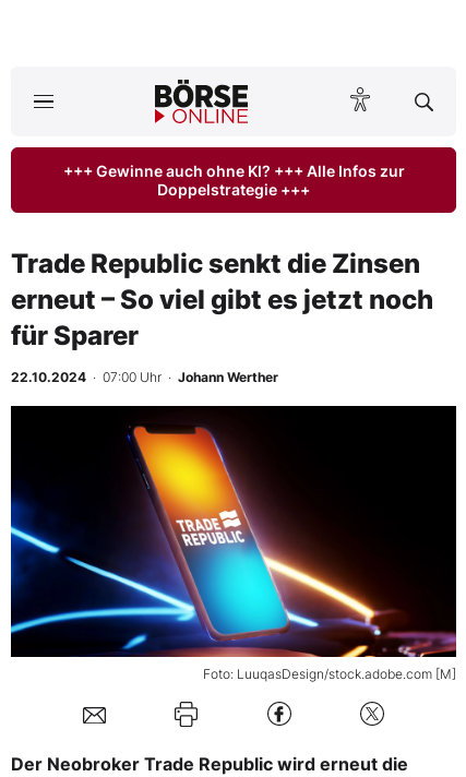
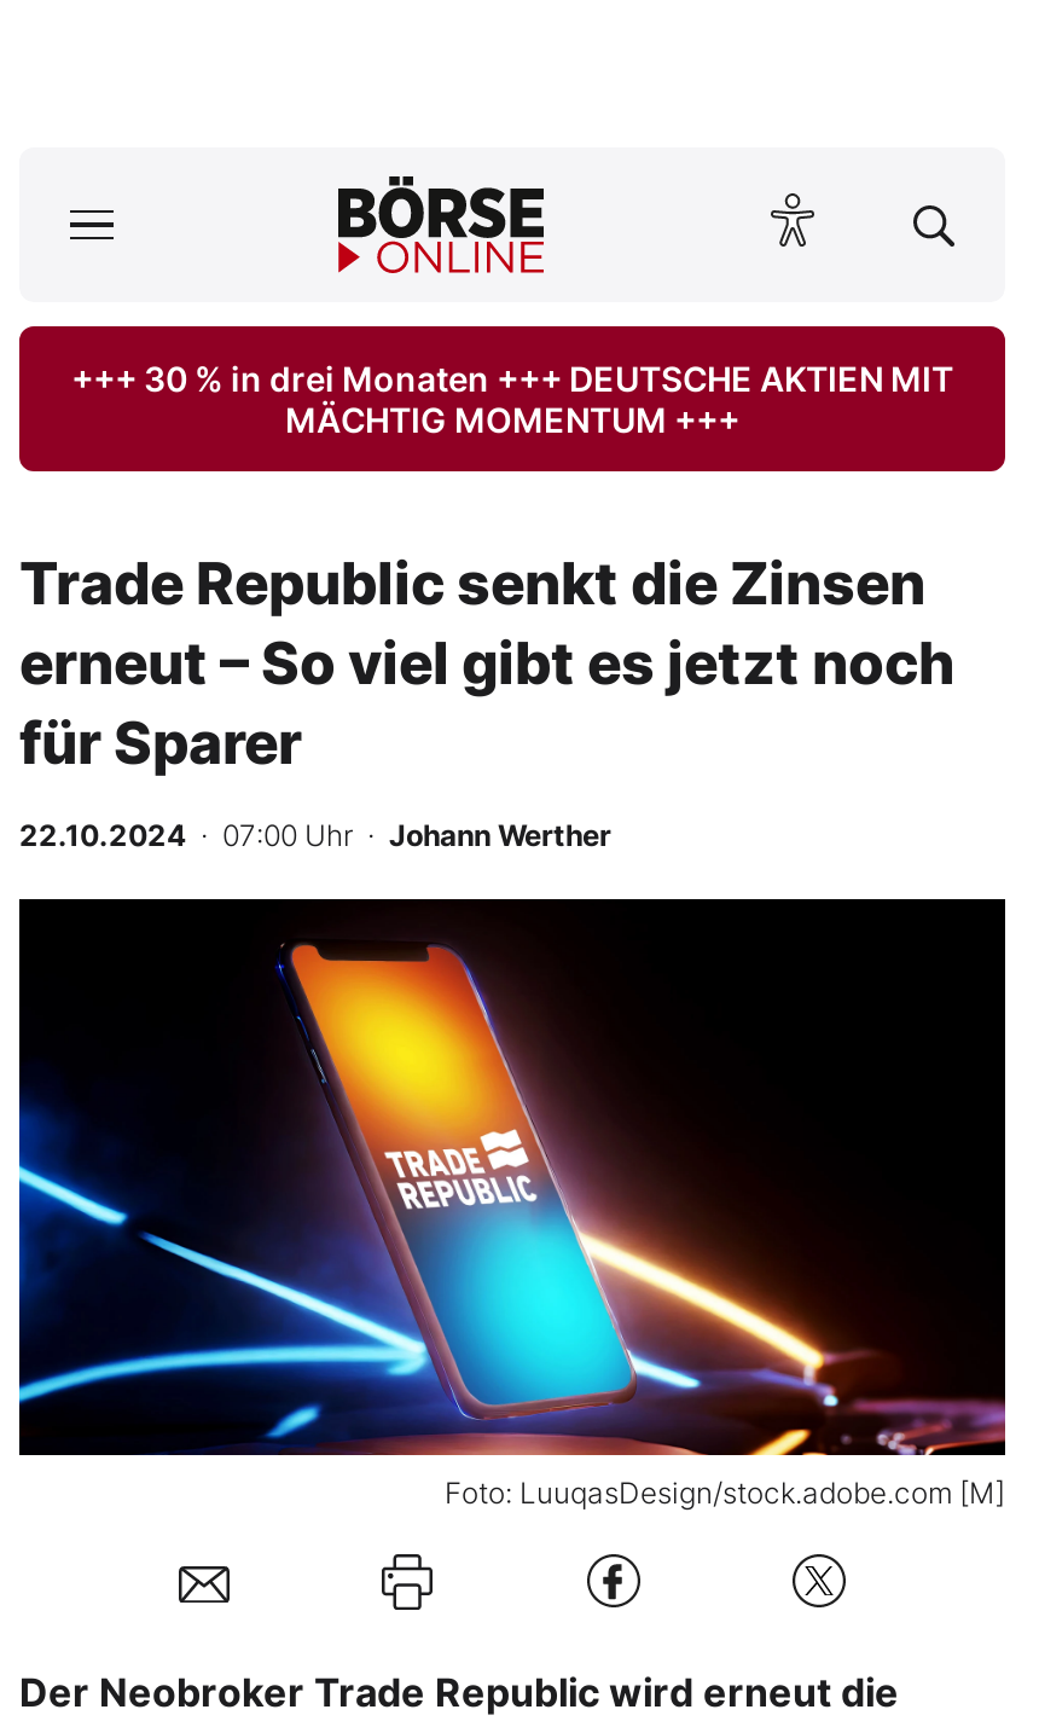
[63,162,404,199] +++ Gewinne auch ohne KI? +++ Alle Infos zur | Doppelstrategie +++ -> [71,358,953,440] +++ 30 % in drei Monaten +++ DEUTSCHE AKTIEN MIT | MÄCHTIG MOMENTUM +++

